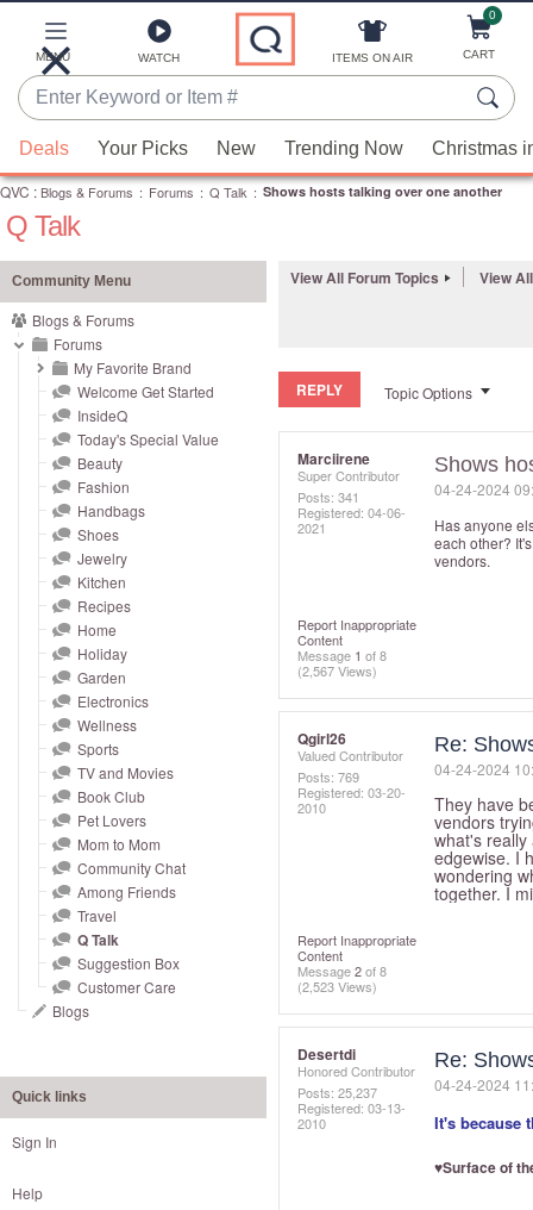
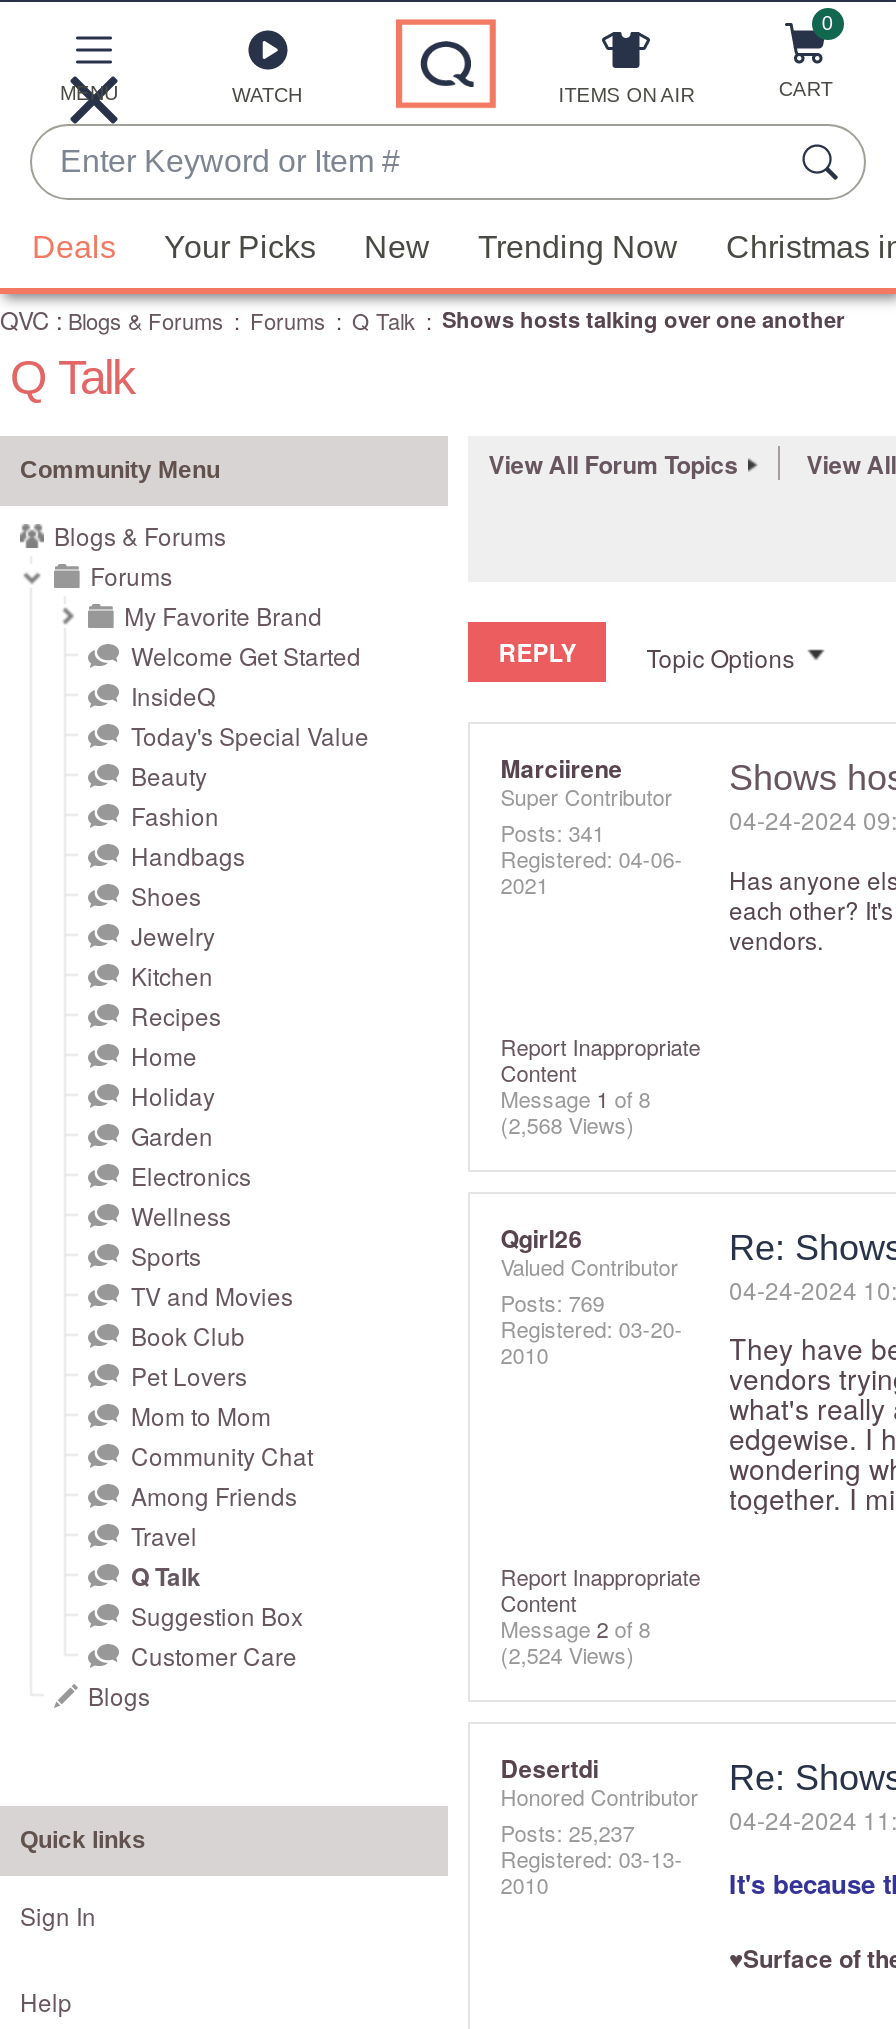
[298,661,377,680] (2,567 Views) -> [500,1108,634,1140] (2,568 Views)
[298,977,377,996] (2,523 Views) -> [500,1638,634,1670] (2,524 Views)

